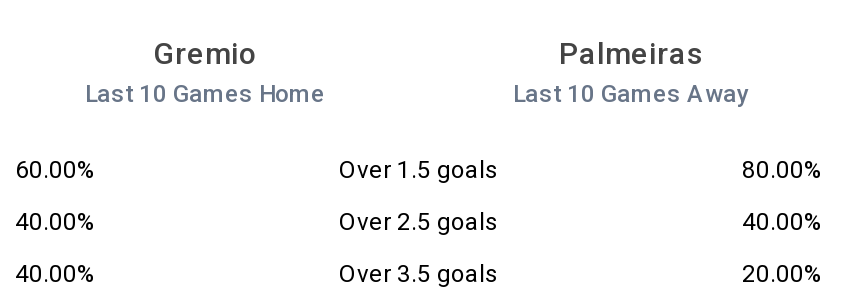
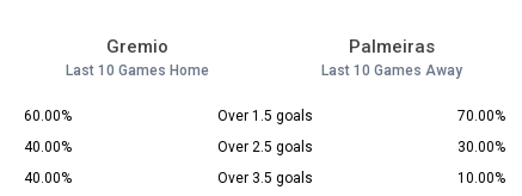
[742,156,822,184] 80.00% -> [457,108,505,125] 70.00%
[742,208,822,236] 40.00% -> [457,139,505,156] 30.00%
[742,260,822,288] 20.00% -> [457,170,505,187] 10.00%

